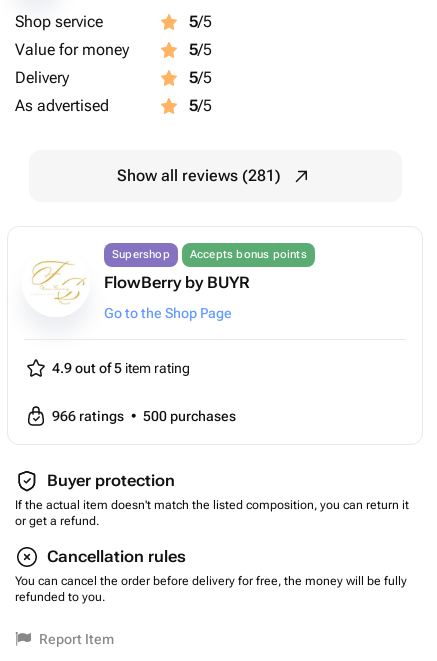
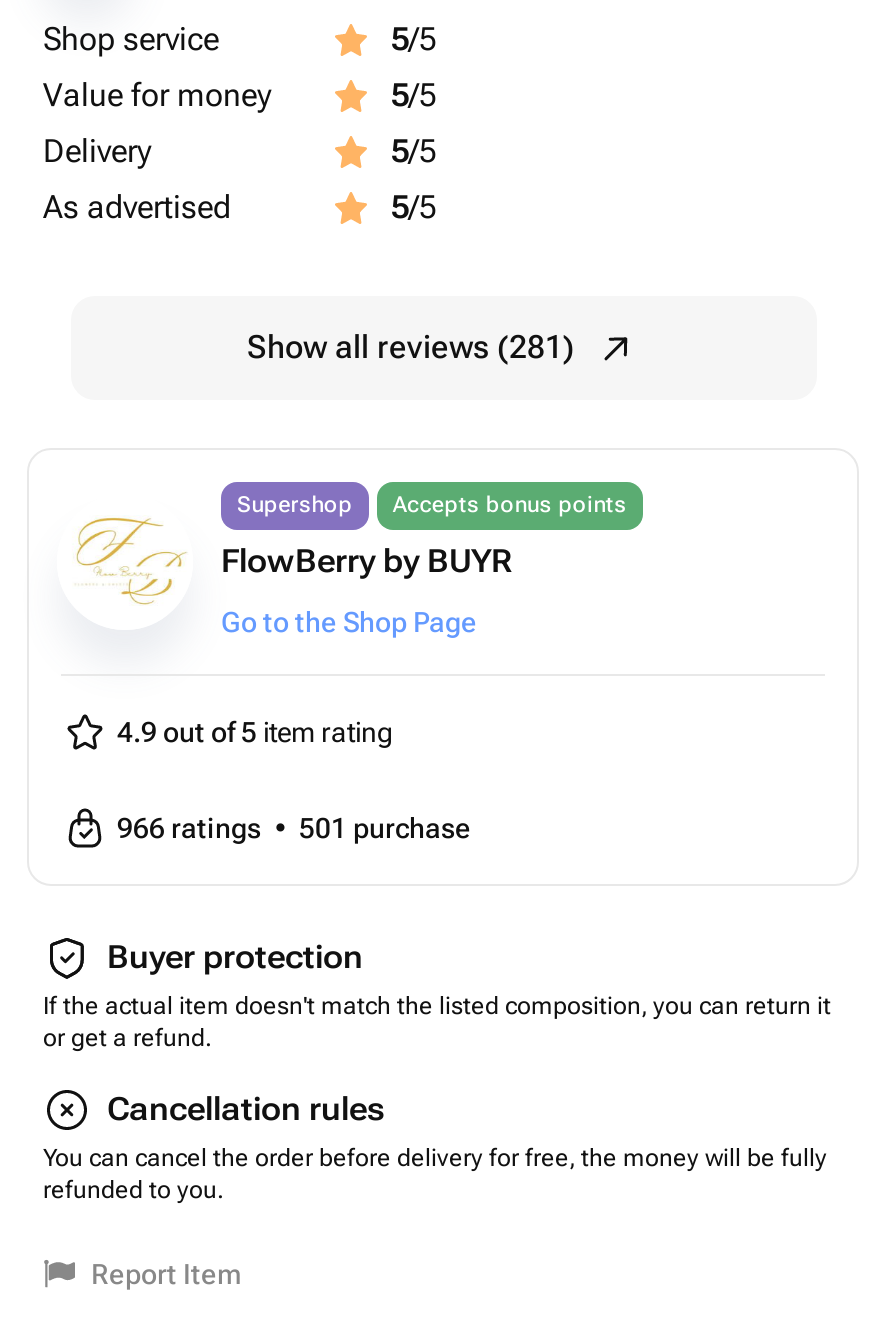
[52,408,236,424] 966 ratings • 500 purchases -> [117,812,471,844] 966 ratings • 501 purchase

